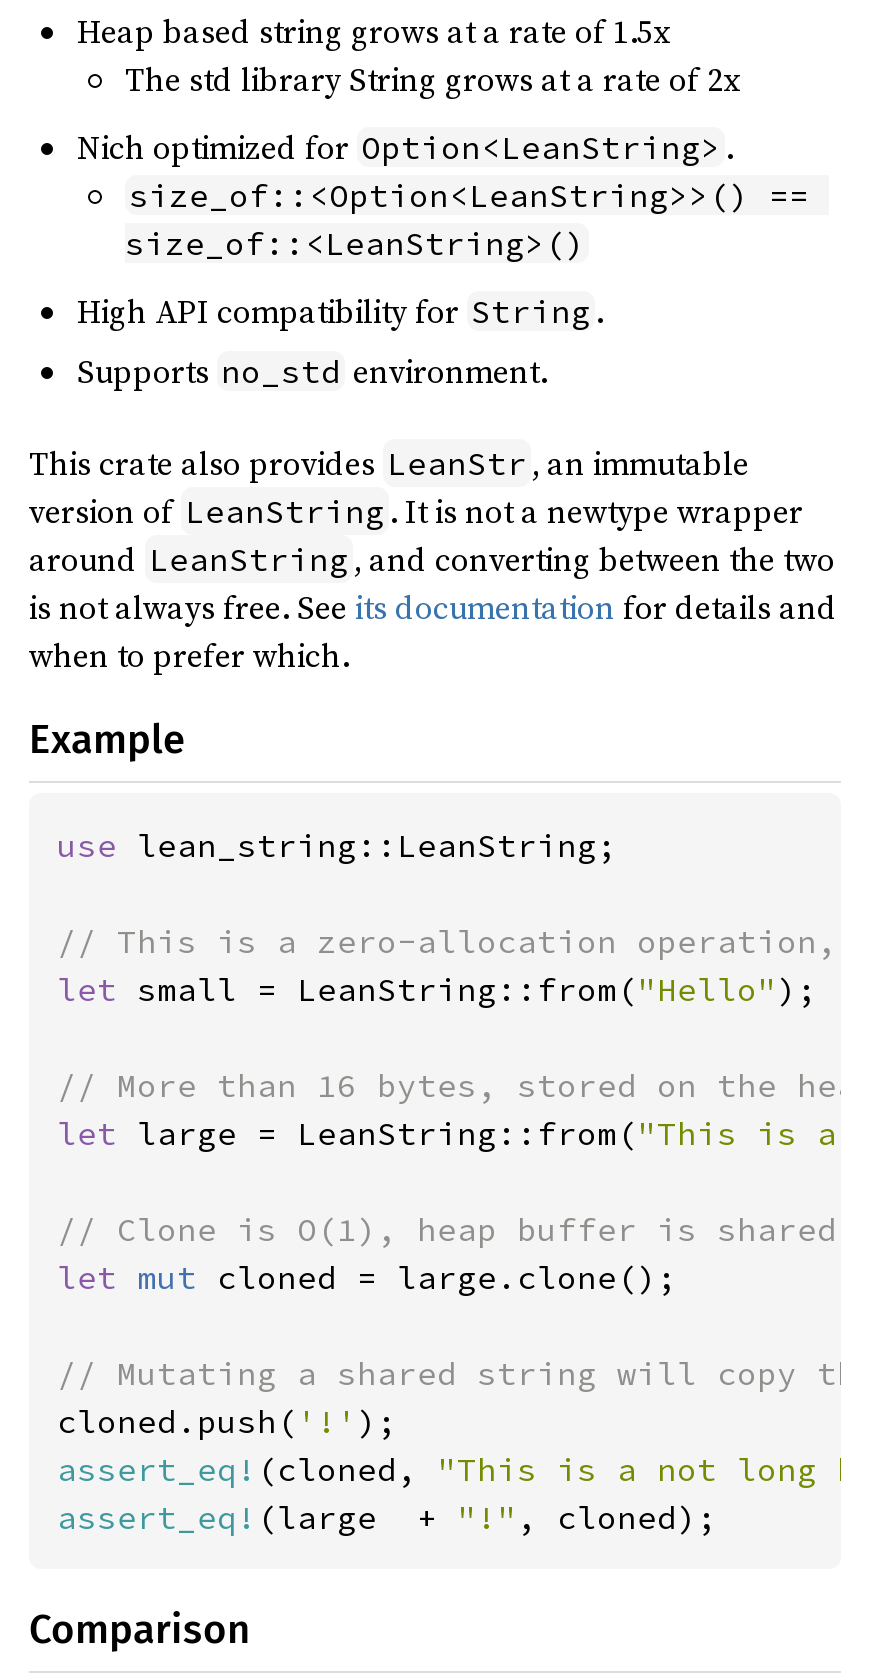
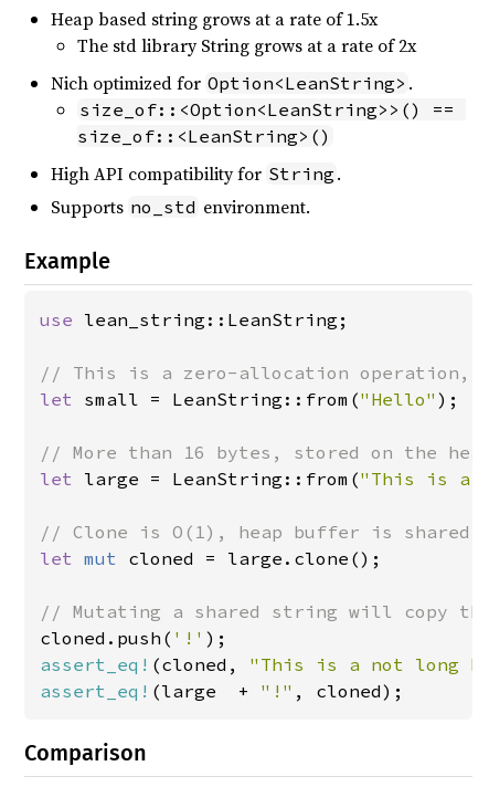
[29,442,837,678] This crate also provides LeanStr , an immutable | version of LeanString . It is not a newtype wrapper | around LeanString , and converting between the two | is not always free. See its documentation for details and | when to prefer which. -> none

